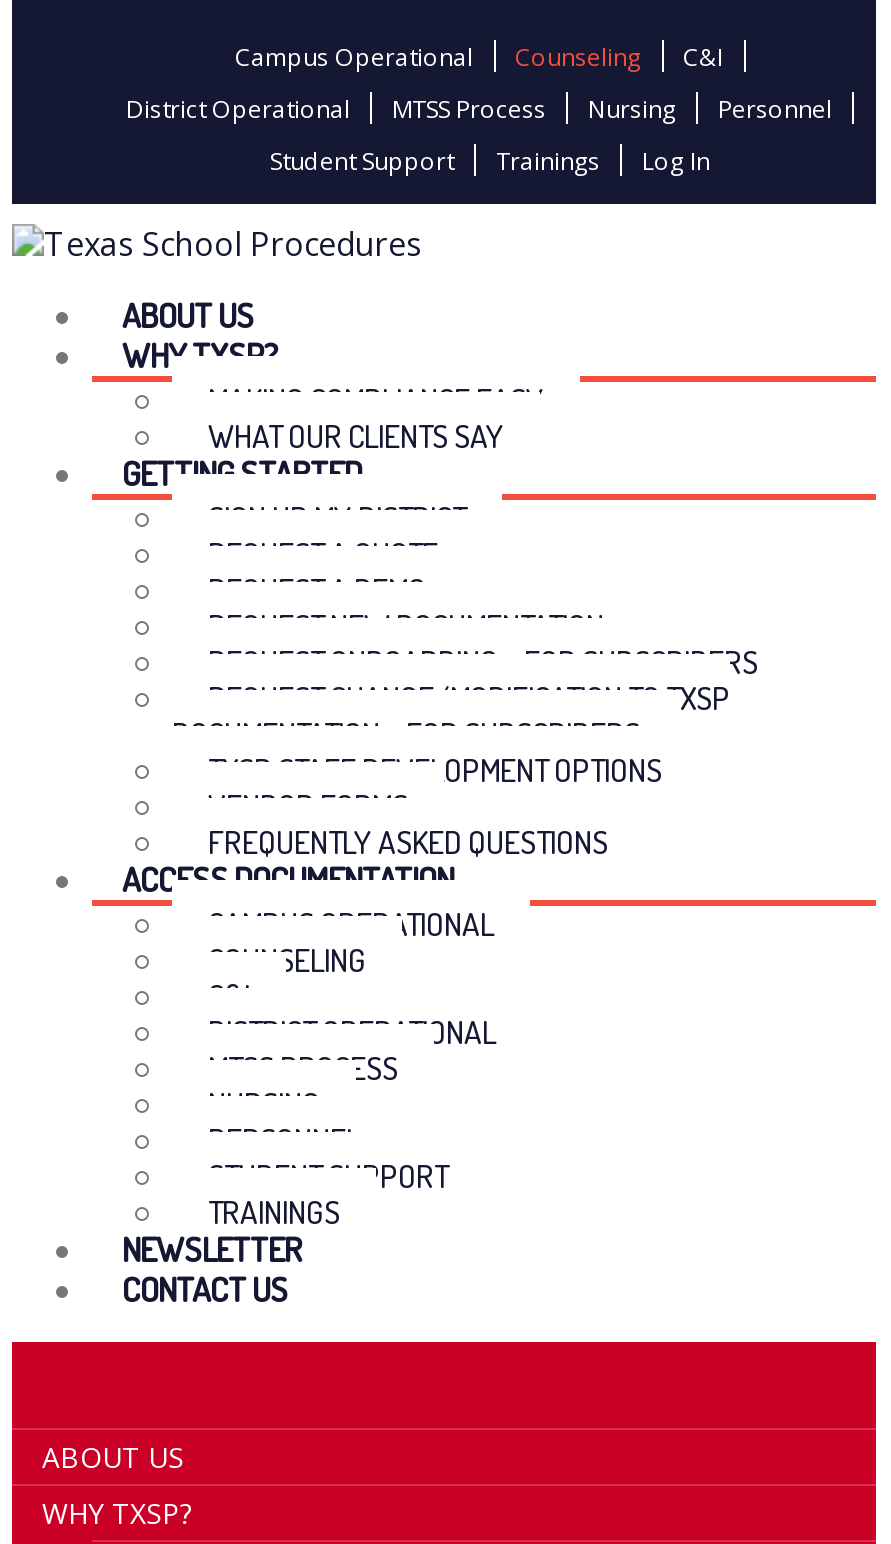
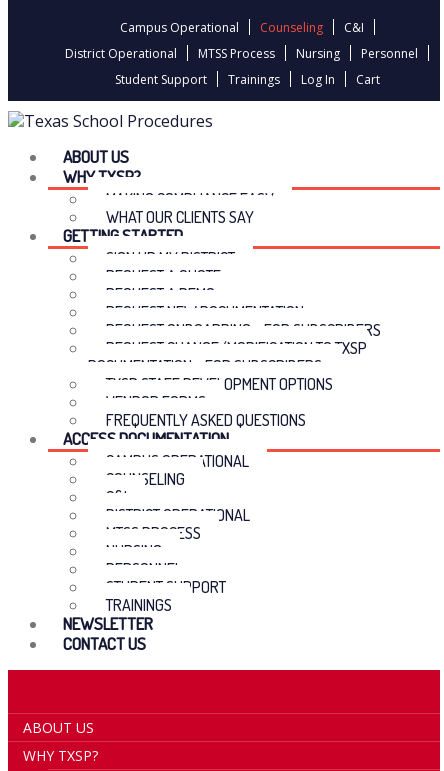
none -> [355,71,379,88] Cart

